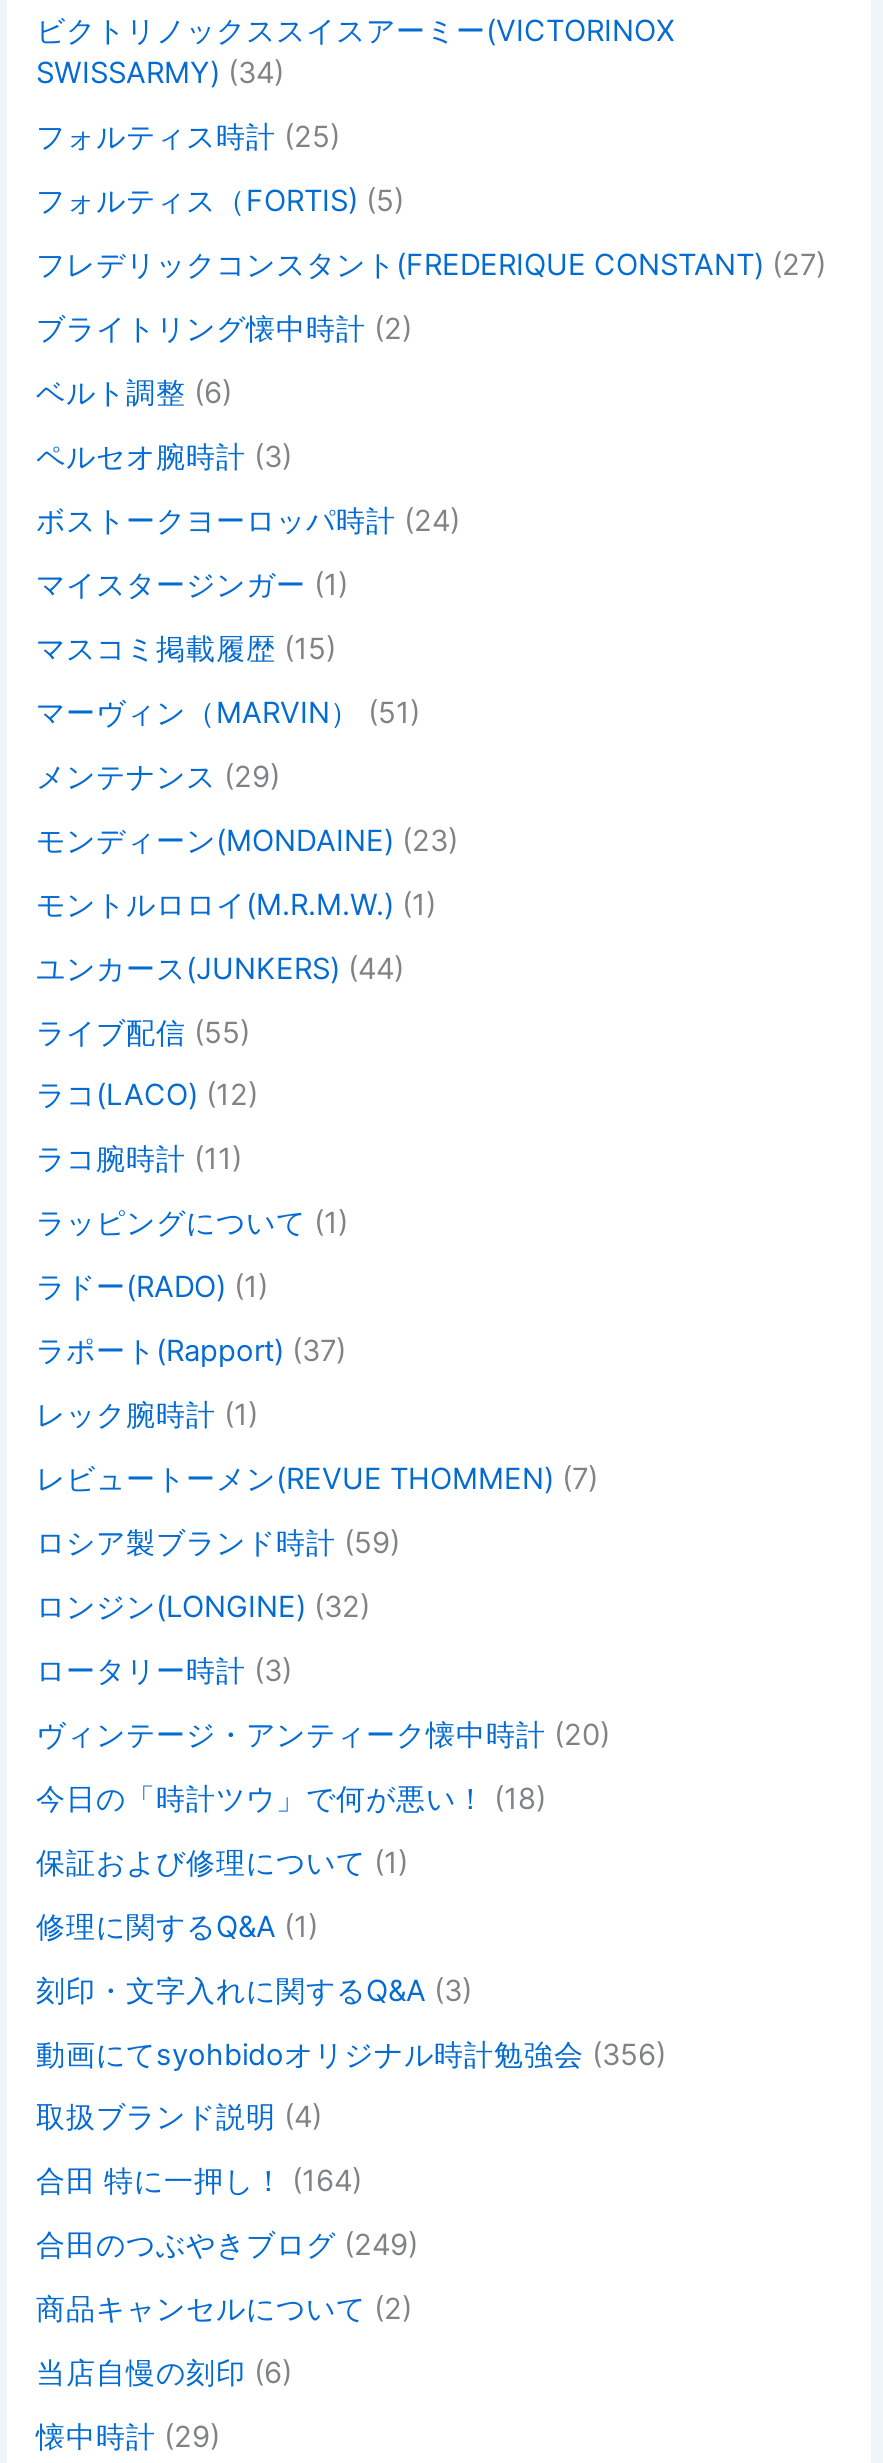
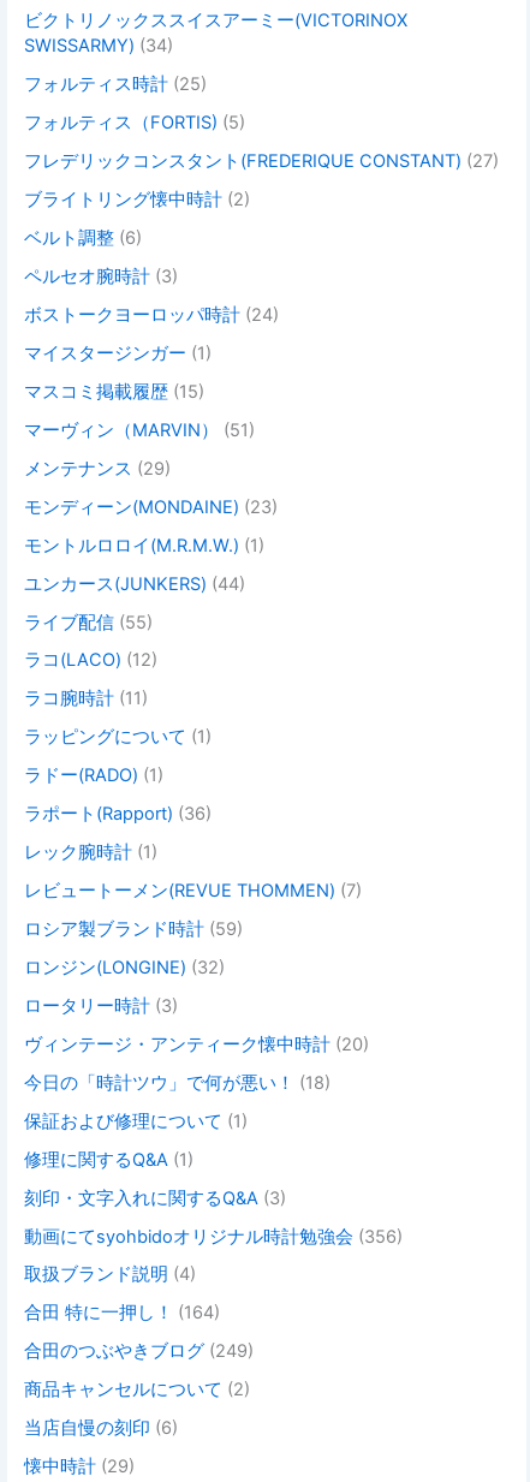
[36,1333,346,1369] ラポート(Rapport) (37) -> [25,803,212,825] ラポート(Rapport) (36)

